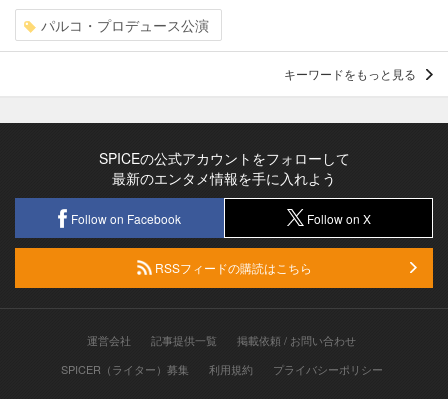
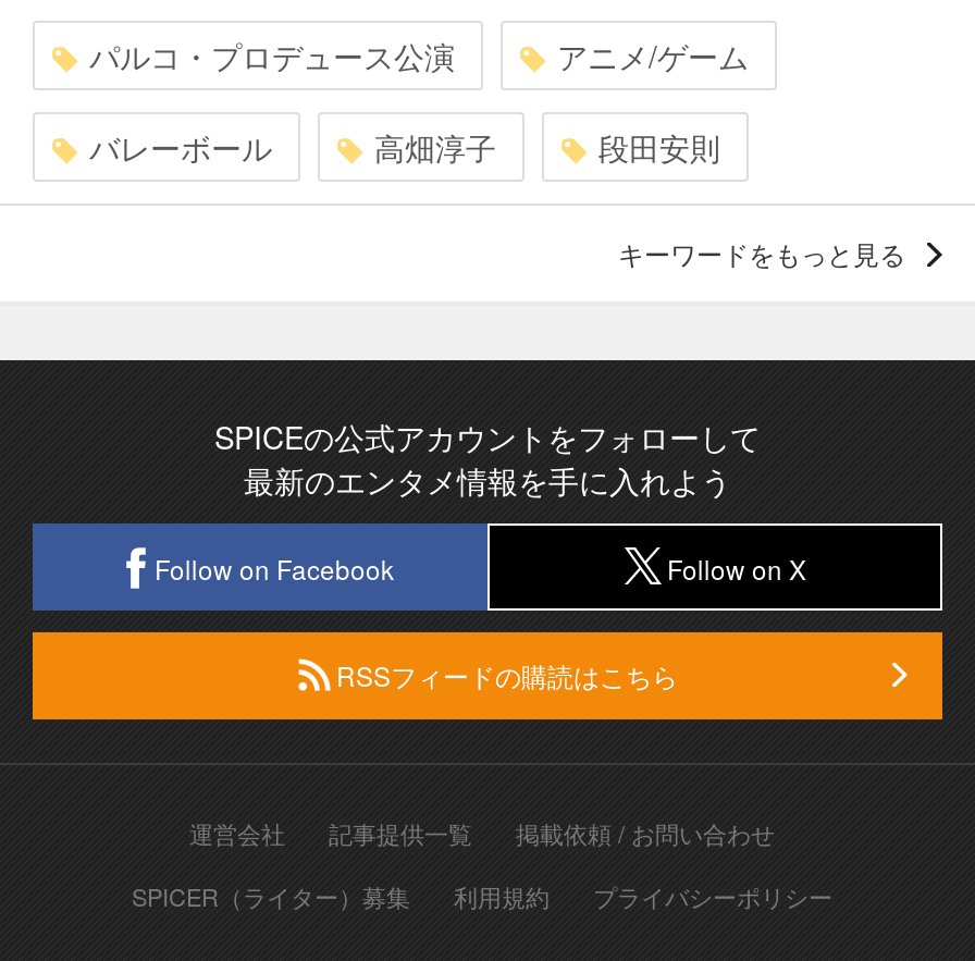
none -> [89,33,749,168] アニメ/ゲーム | バレーボール | 高畑淳子 | 段田安則

